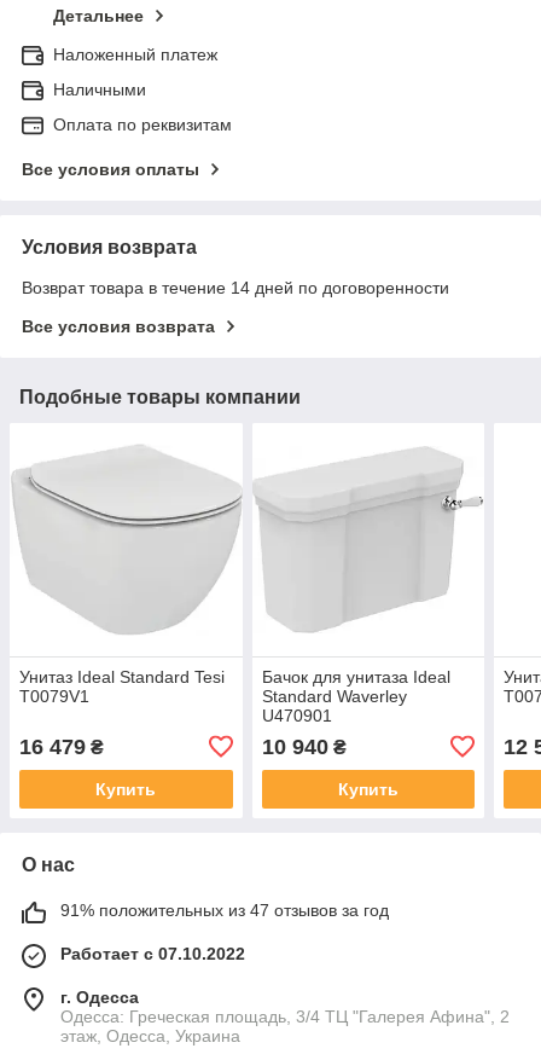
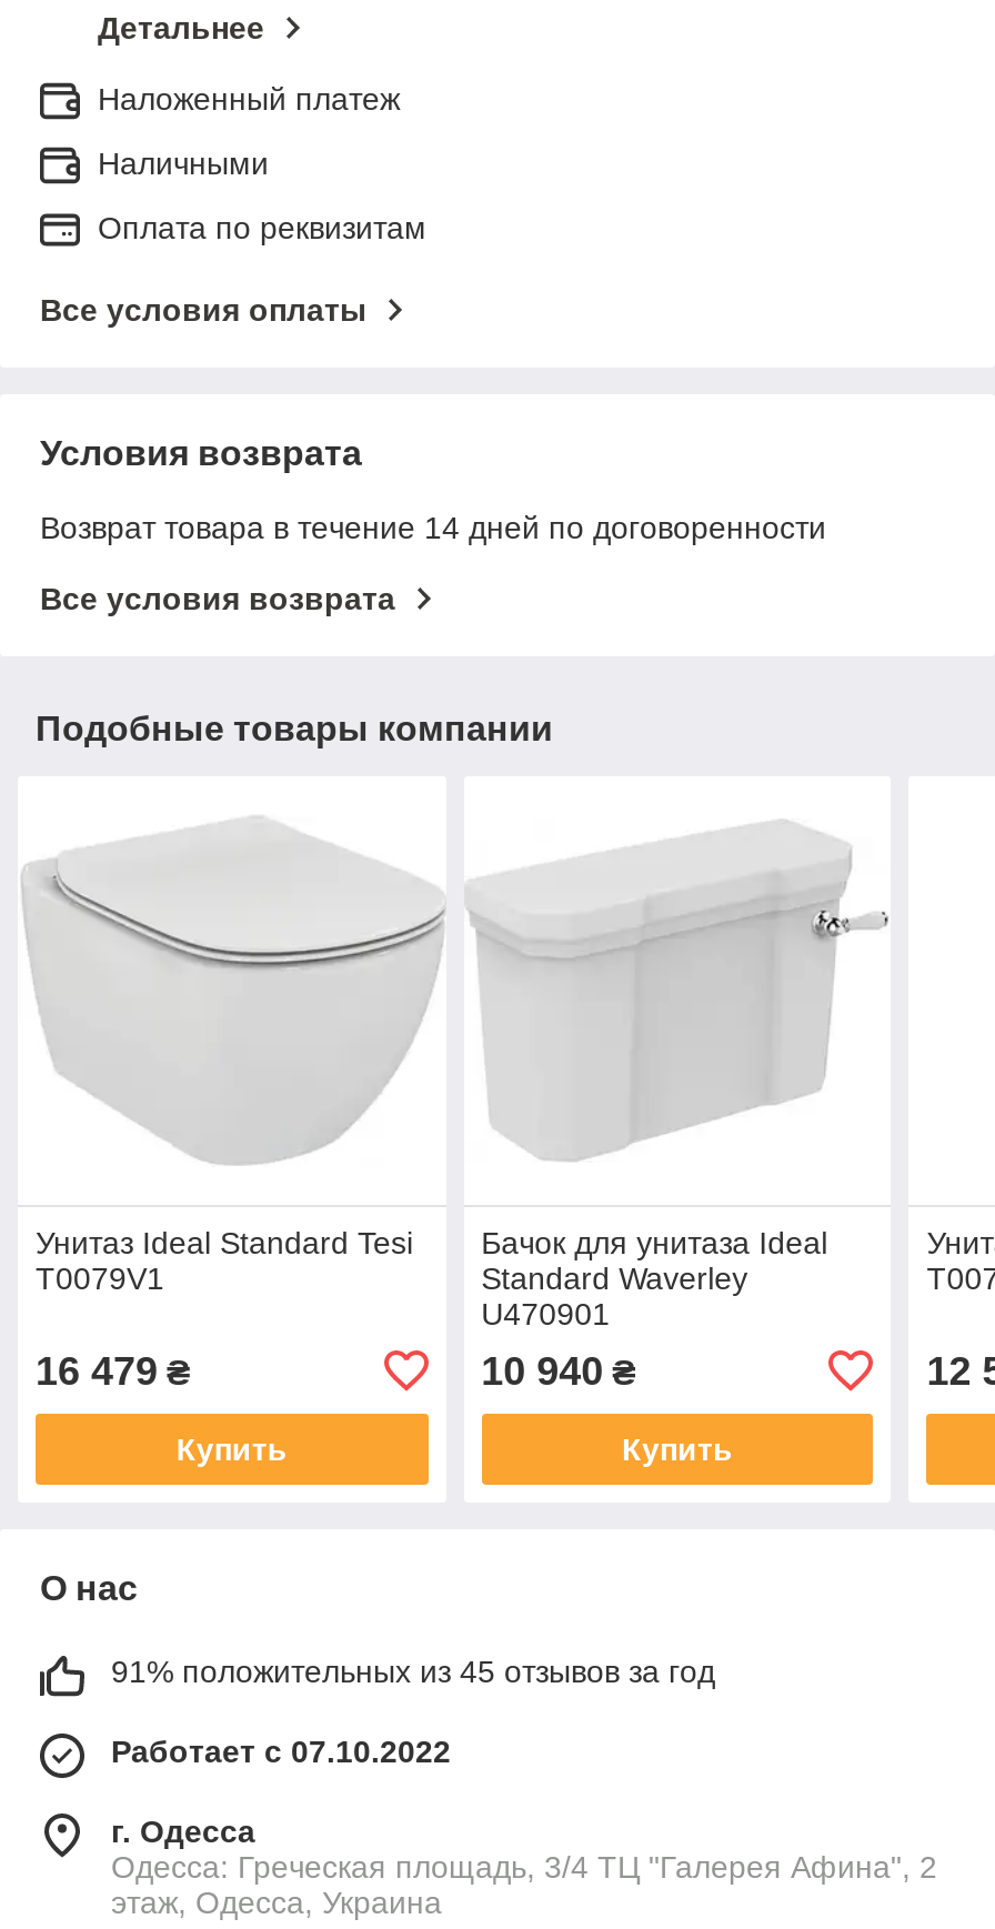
[60,900,389,920] 91% положительных из 47 отзывов за год -> [111,1653,715,1689] 91% положительных из 45 отзывов за год

